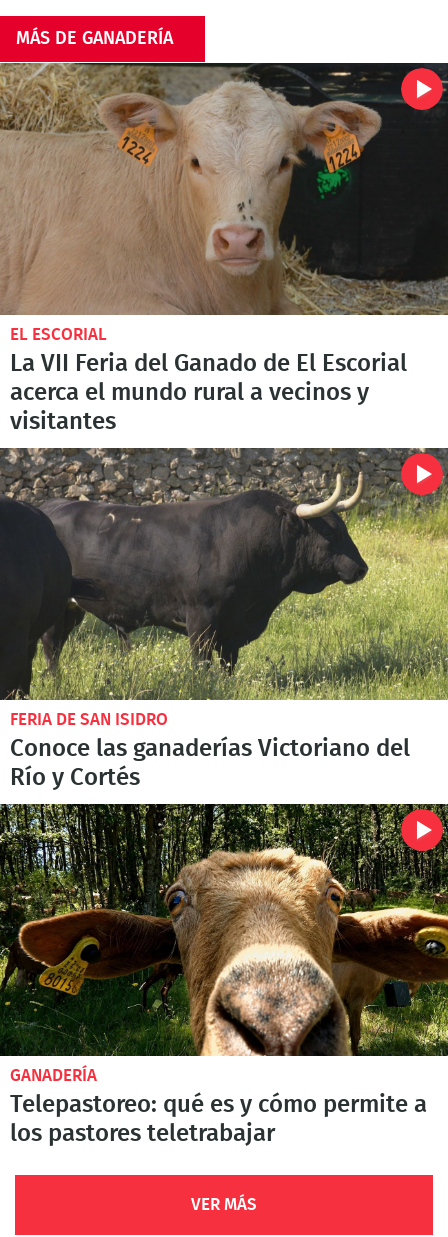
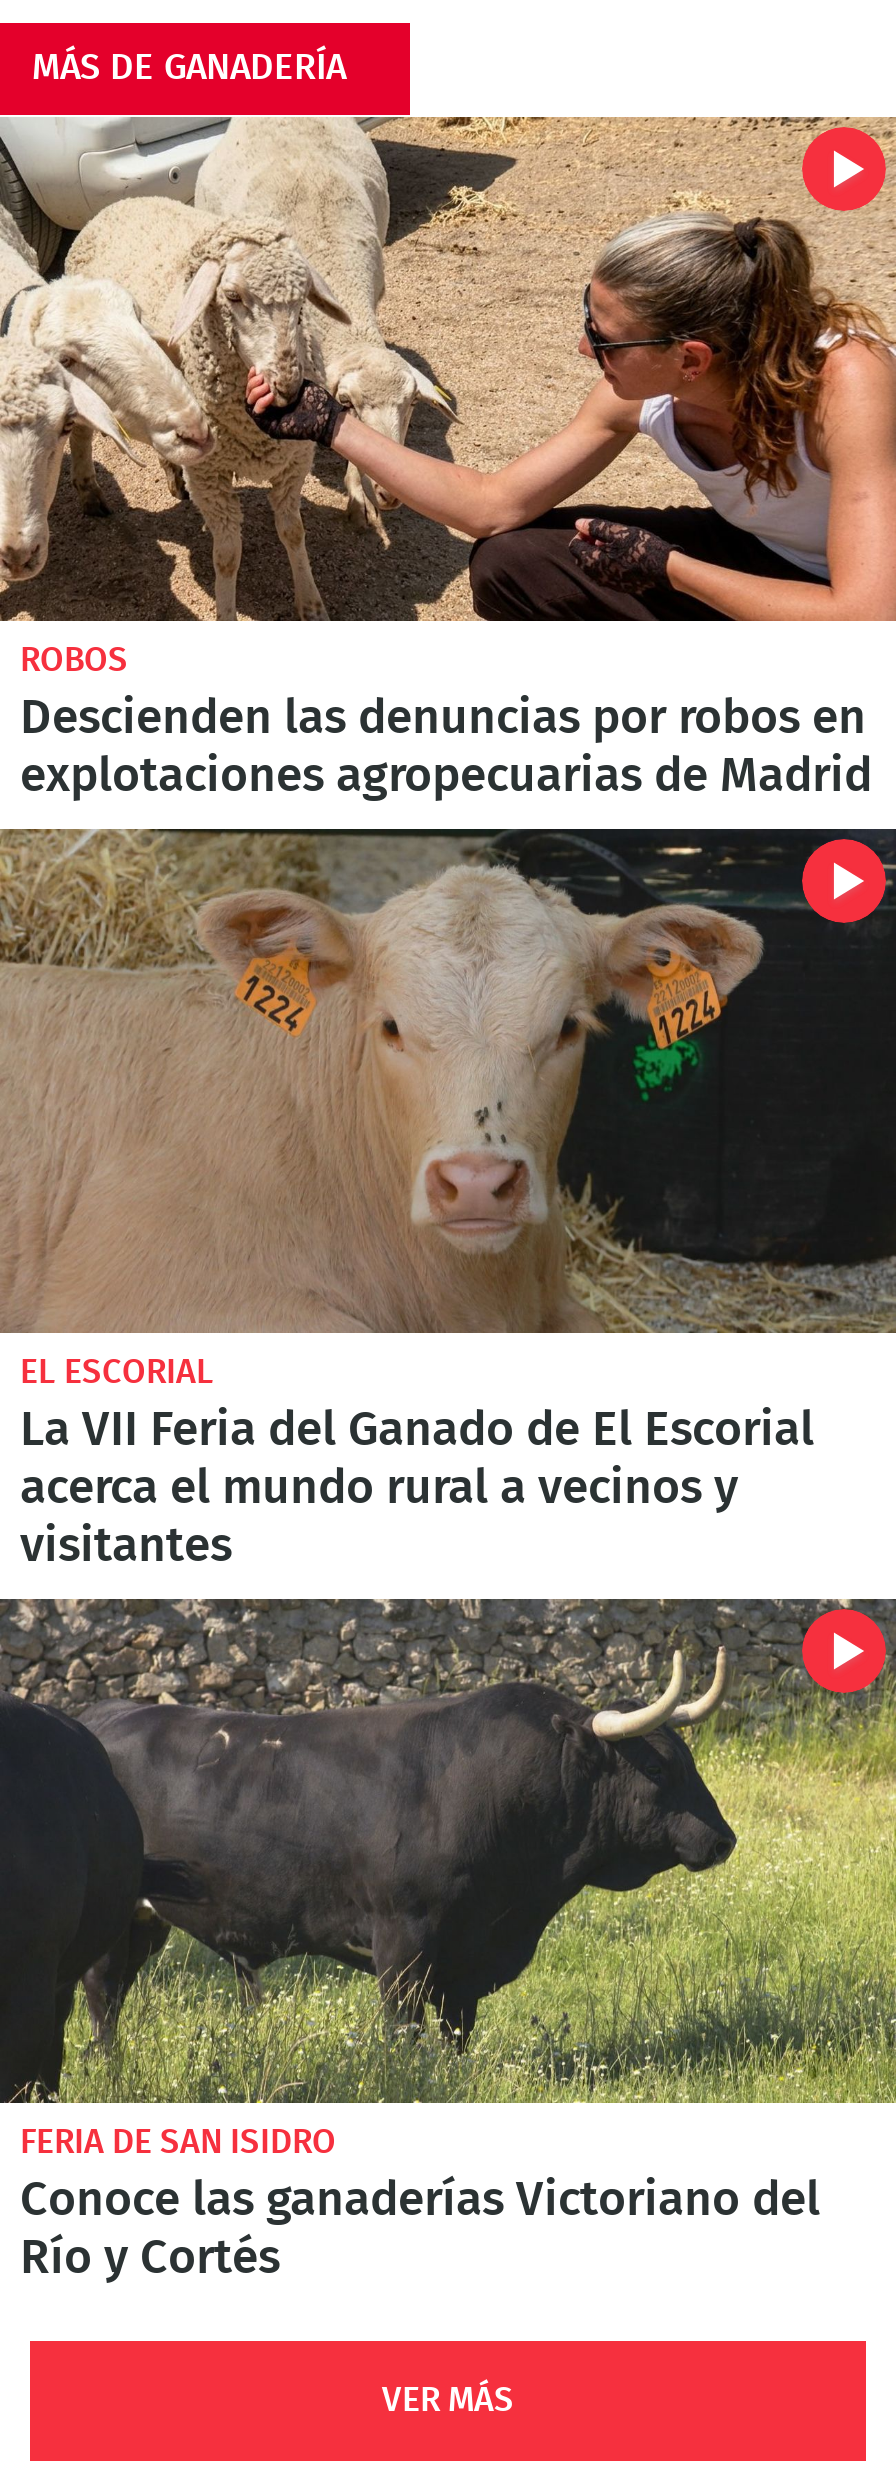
none -> [6,115,890,801] [image] | ROBOS | Descienden las denuncias por robos en | explotaciones agropecuarias de Madrid
moved [0,61,448,790] -> [0,825,896,2283]: [image] | EL ESCORIAL | La VII Feria del Ganado de El Escorial | acerca el mundo rural a vecinos y | visitantes | FERIA DE SAN ISIDRO | Conoce las ganaderías Victoriano del | Río y Cortés
[3,803,445,1146] [image] | GANADERÍA | Telepastoreo: qué es y cómo permite a | los pastores teletrabajar -> none

